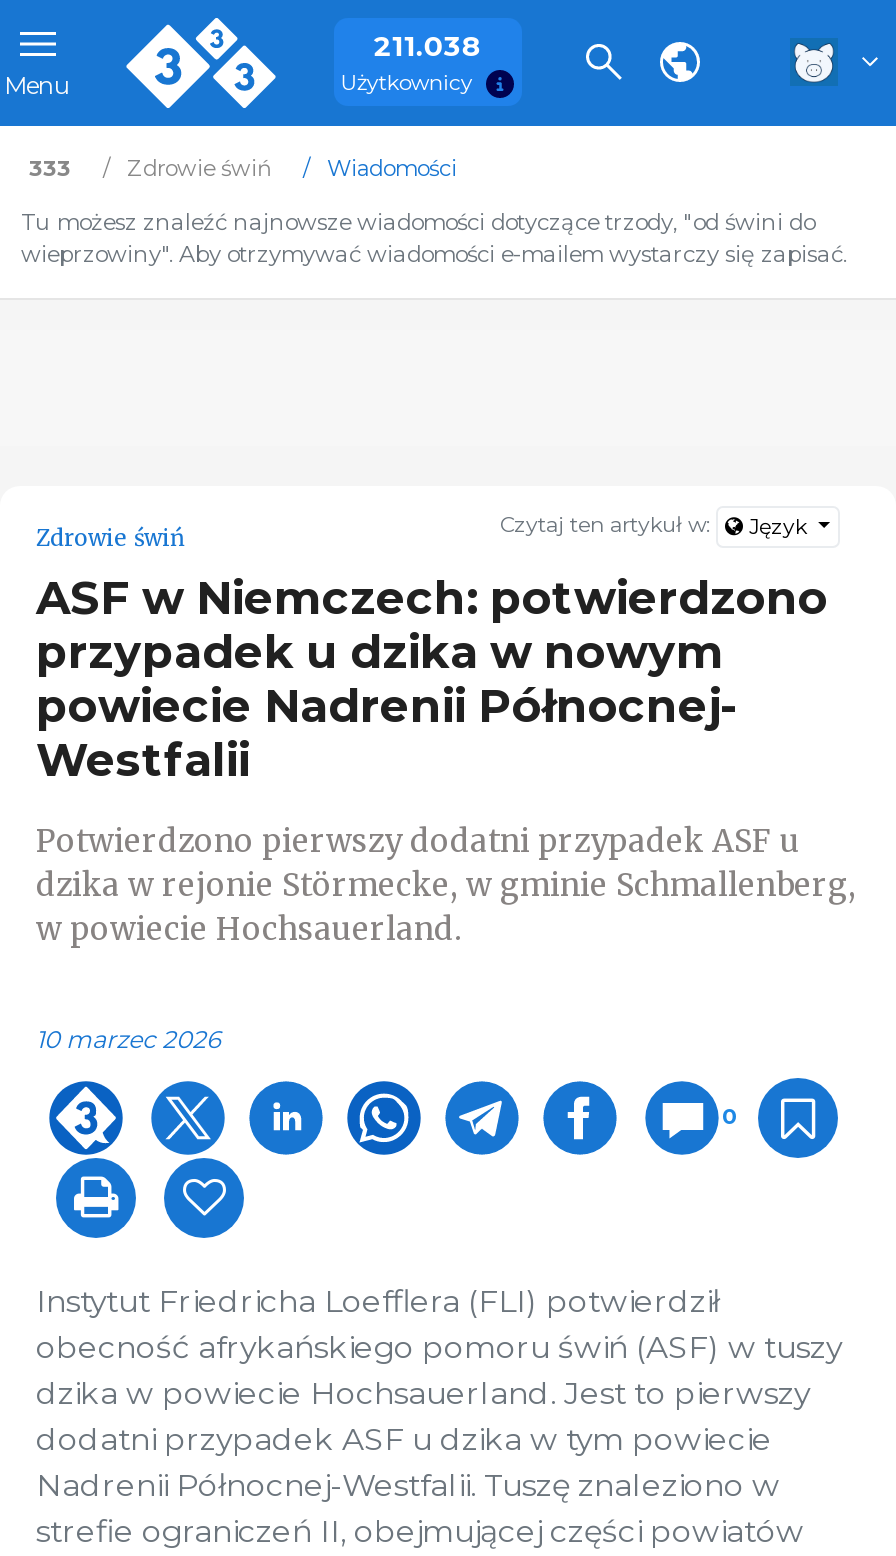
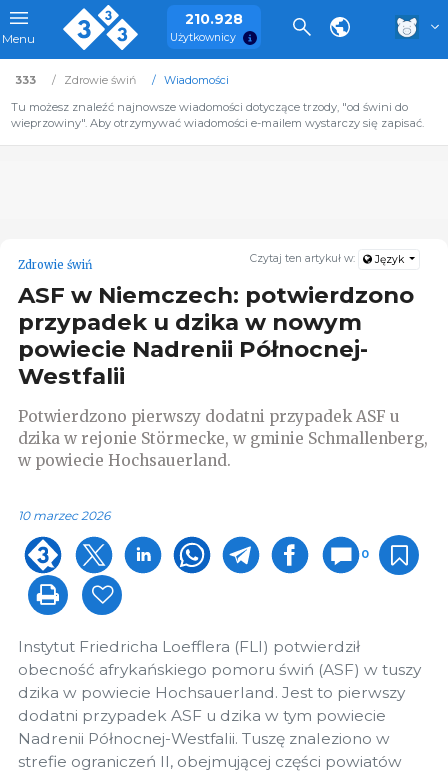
[374,27,482,63] 211.038 -> [185,9,243,27] 210.928

